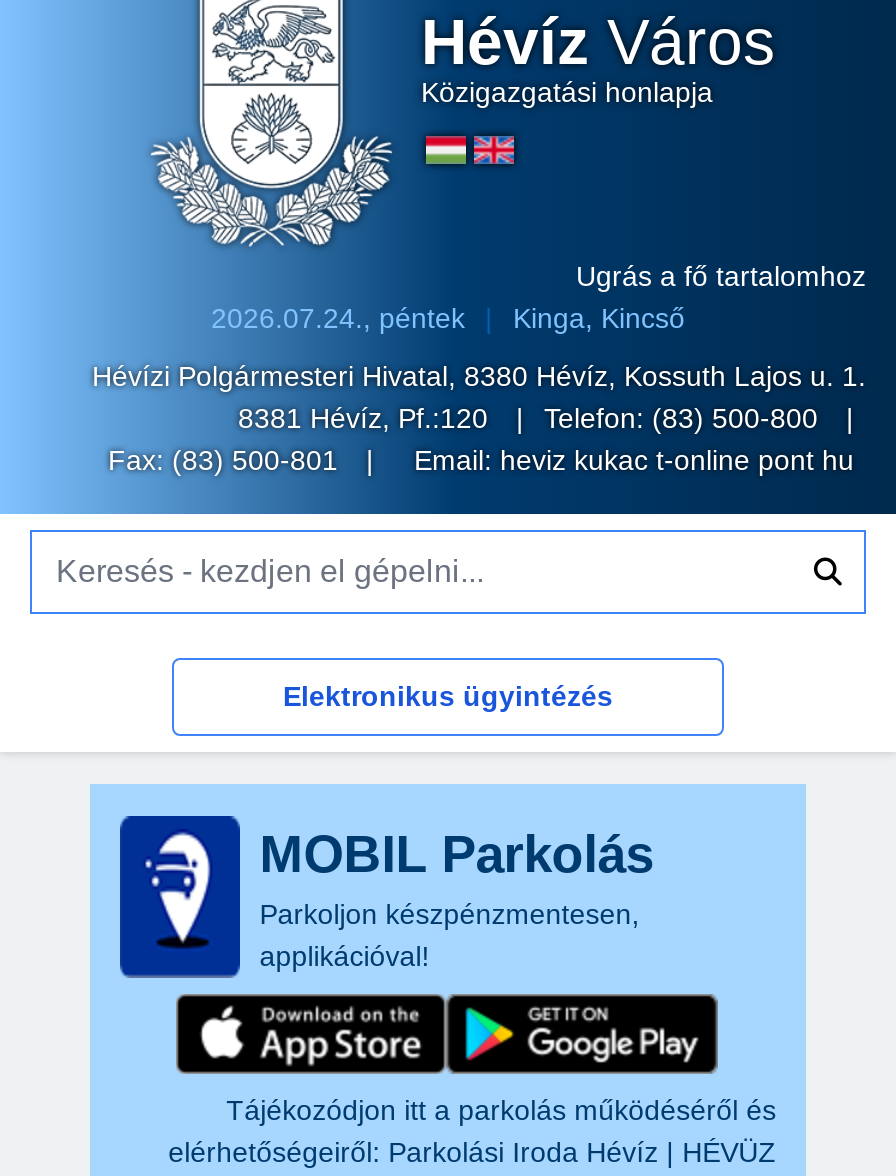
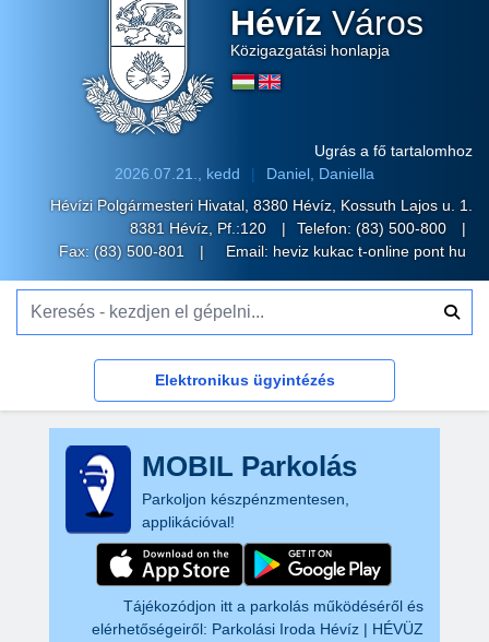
[211,302,685,334] 2026.07.24., péntek | Kinga, Kincső -> [115,165,374,182] 2026.07.21., kedd | Daniel, Daniella

